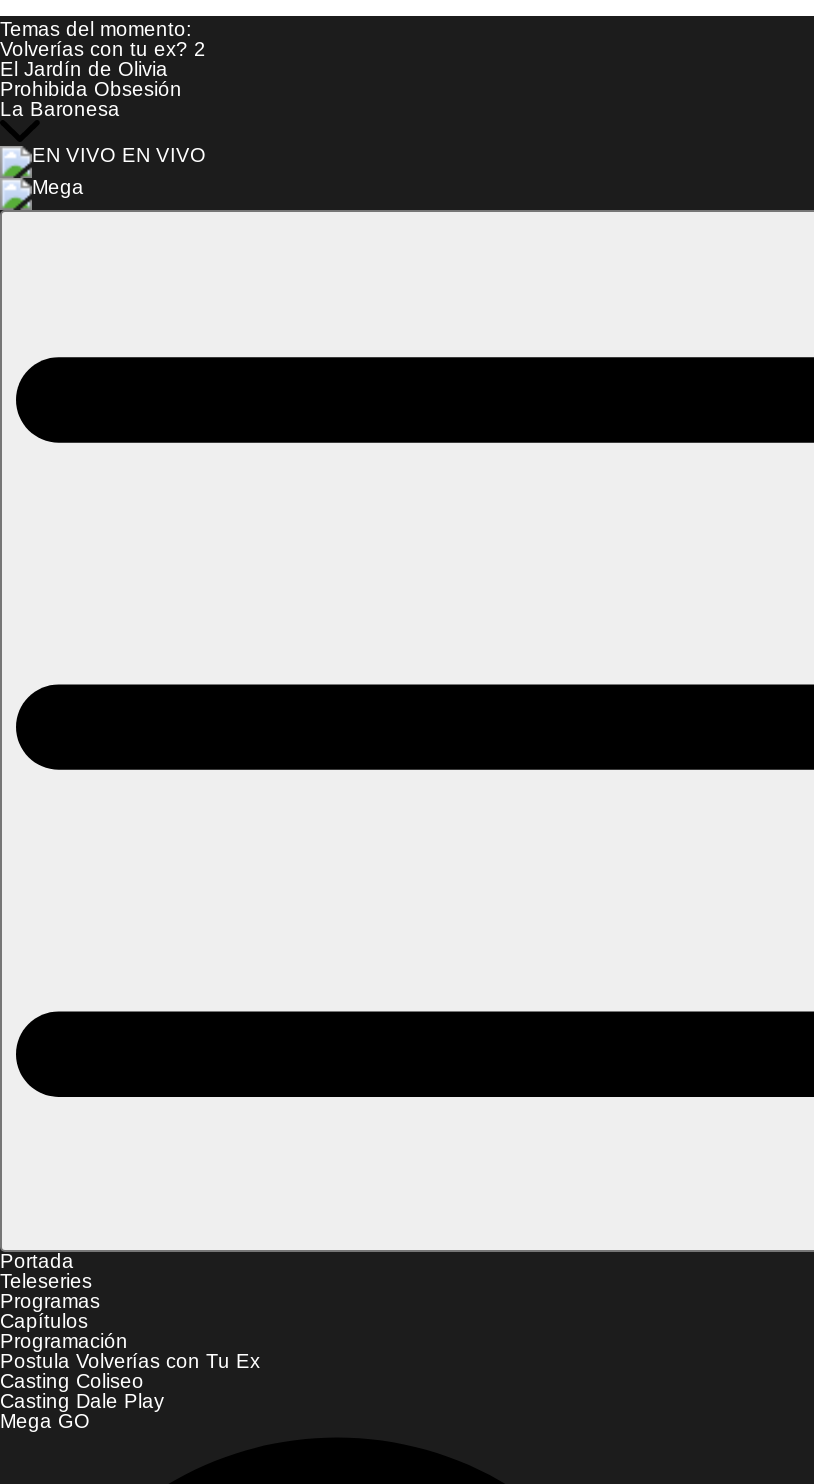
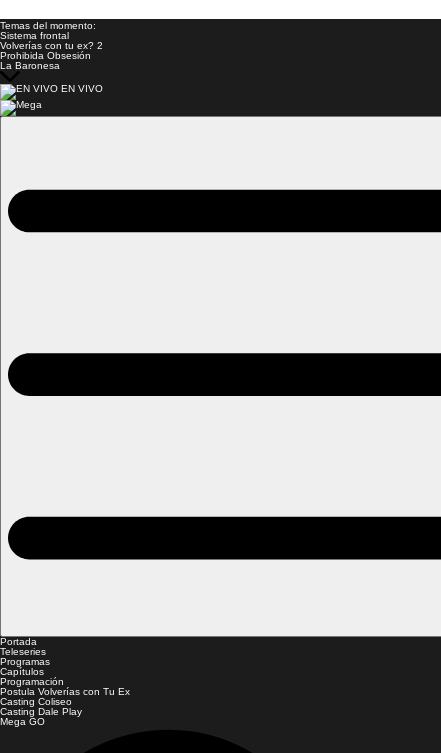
none -> [0,30,69,41] Sistema frontal
[0,58,168,80] El Jardín de Olivia -> none

